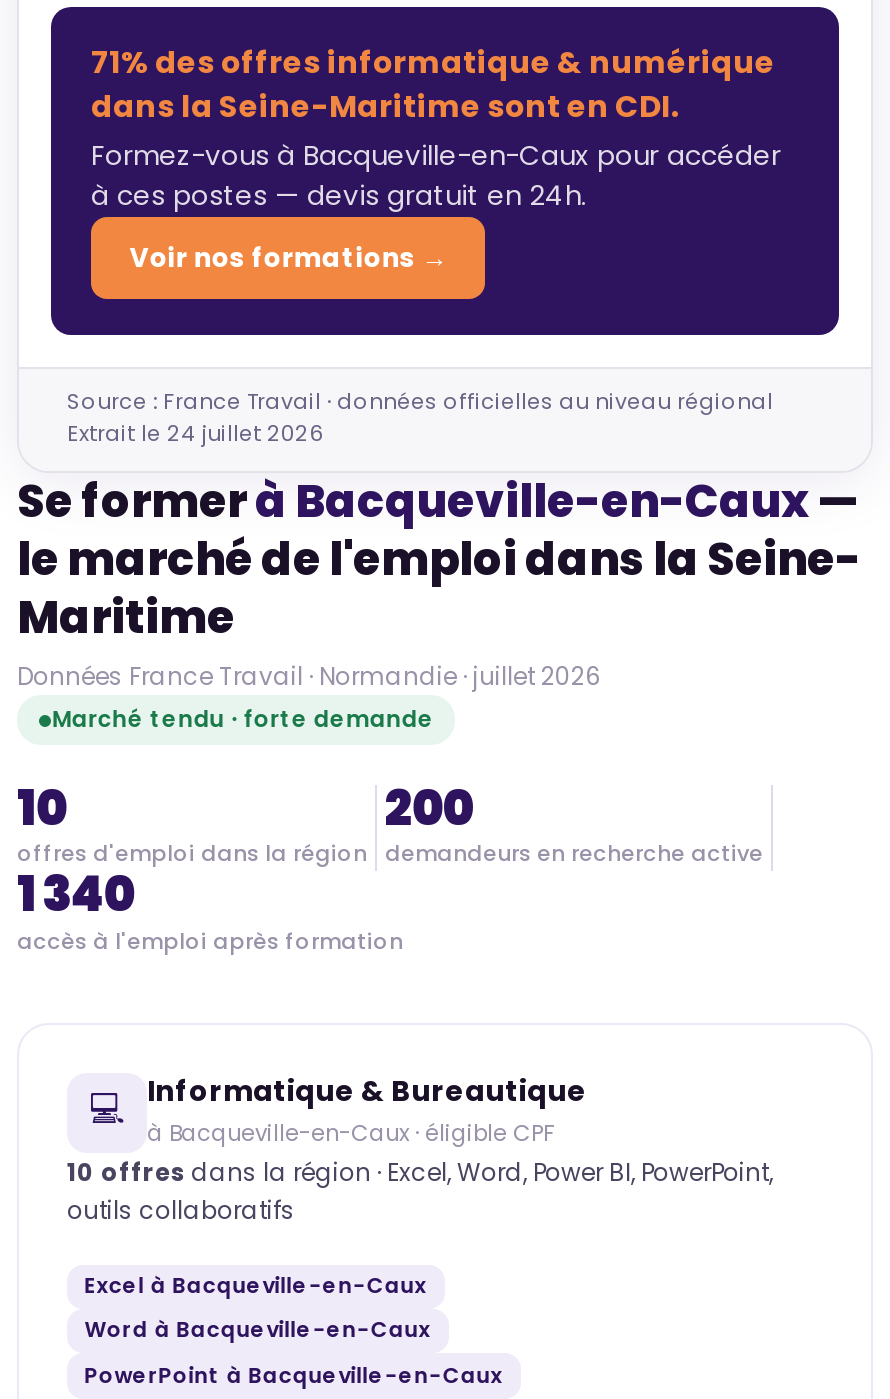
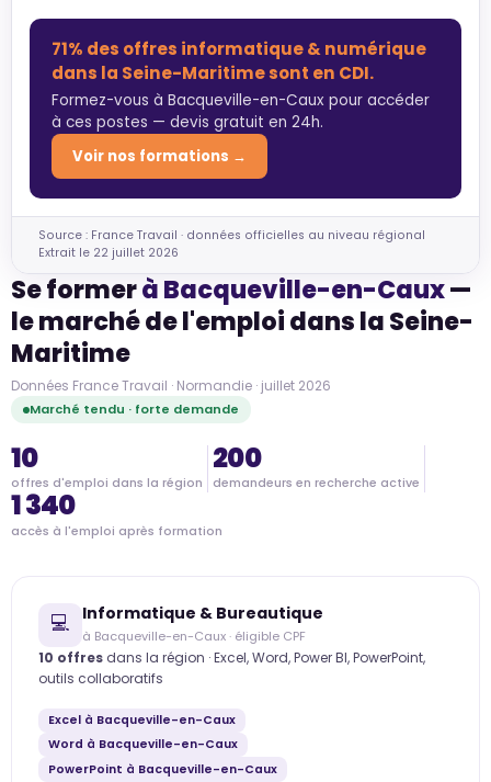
[67,419,323,449] Extrait le 24 juillet 2026 -> [38,245,179,261] Extrait le 22 juillet 2026

